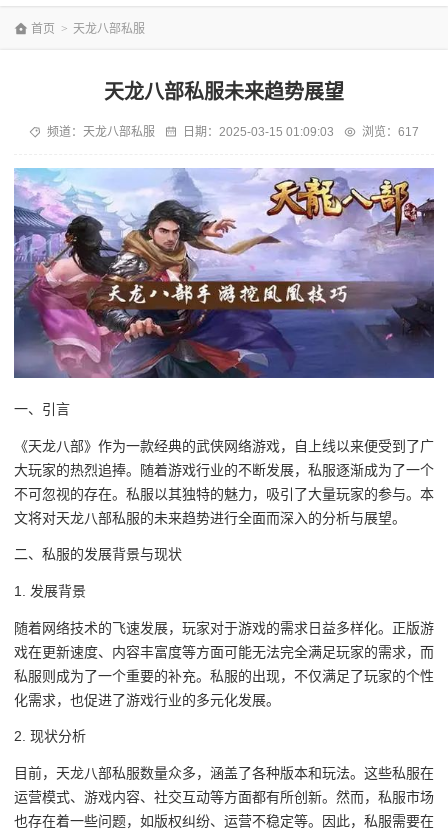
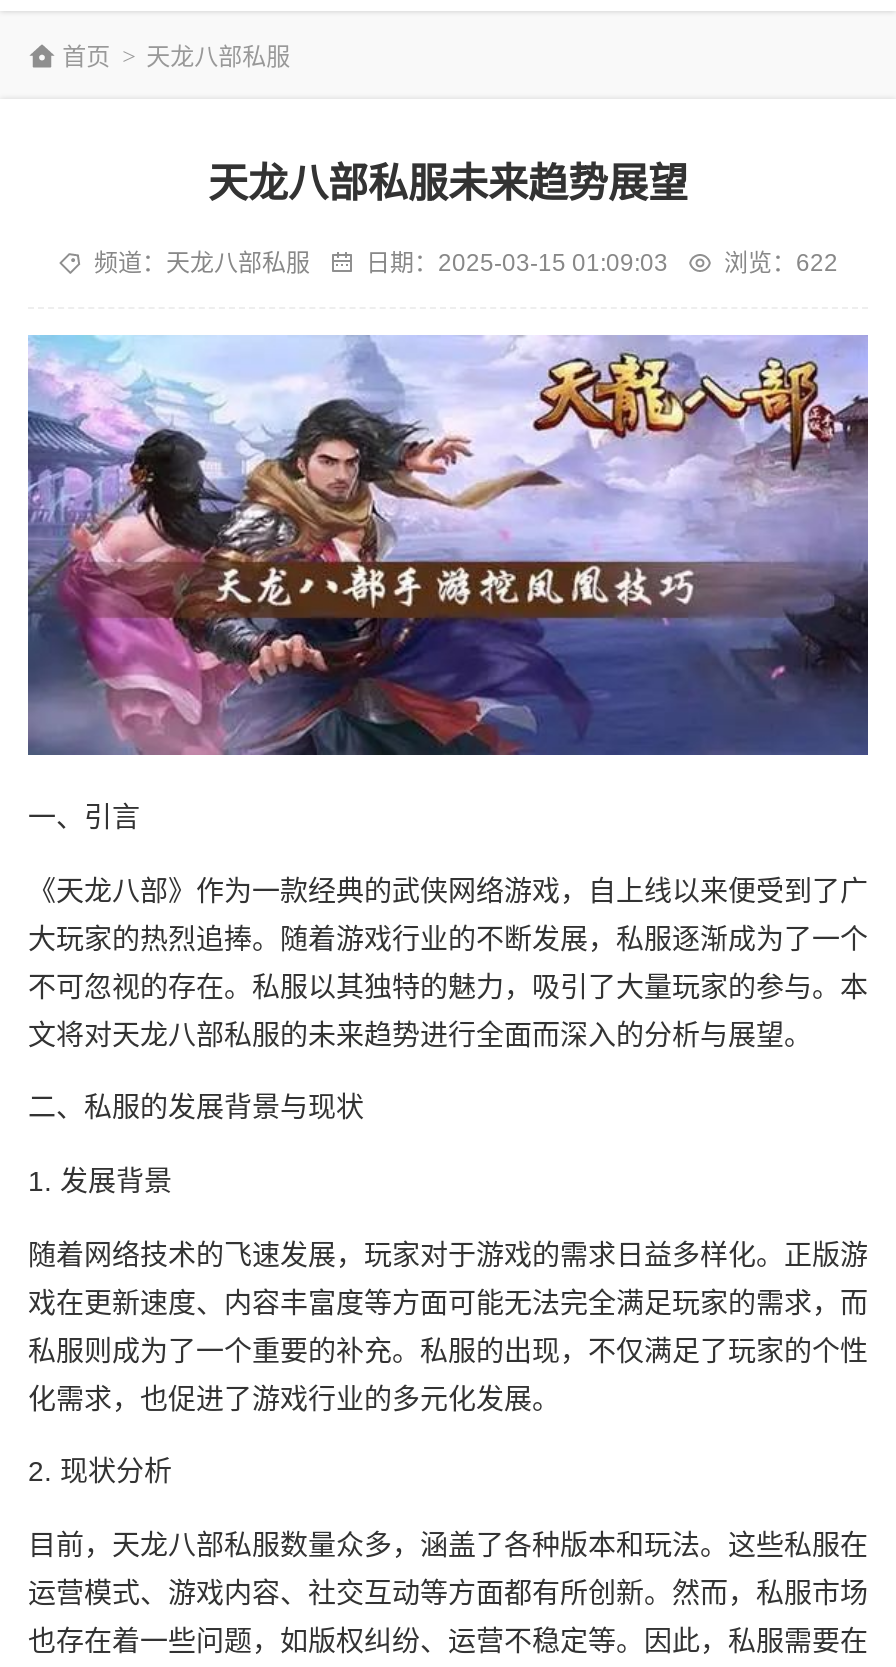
[47,125,419,139] 频道：天龙八部私服 日期：2025-03-15 01:09:03 浏览：617 -> [94,250,838,278] 频道：天龙八部私服 日期：2025-03-15 01:09:03 浏览：622

